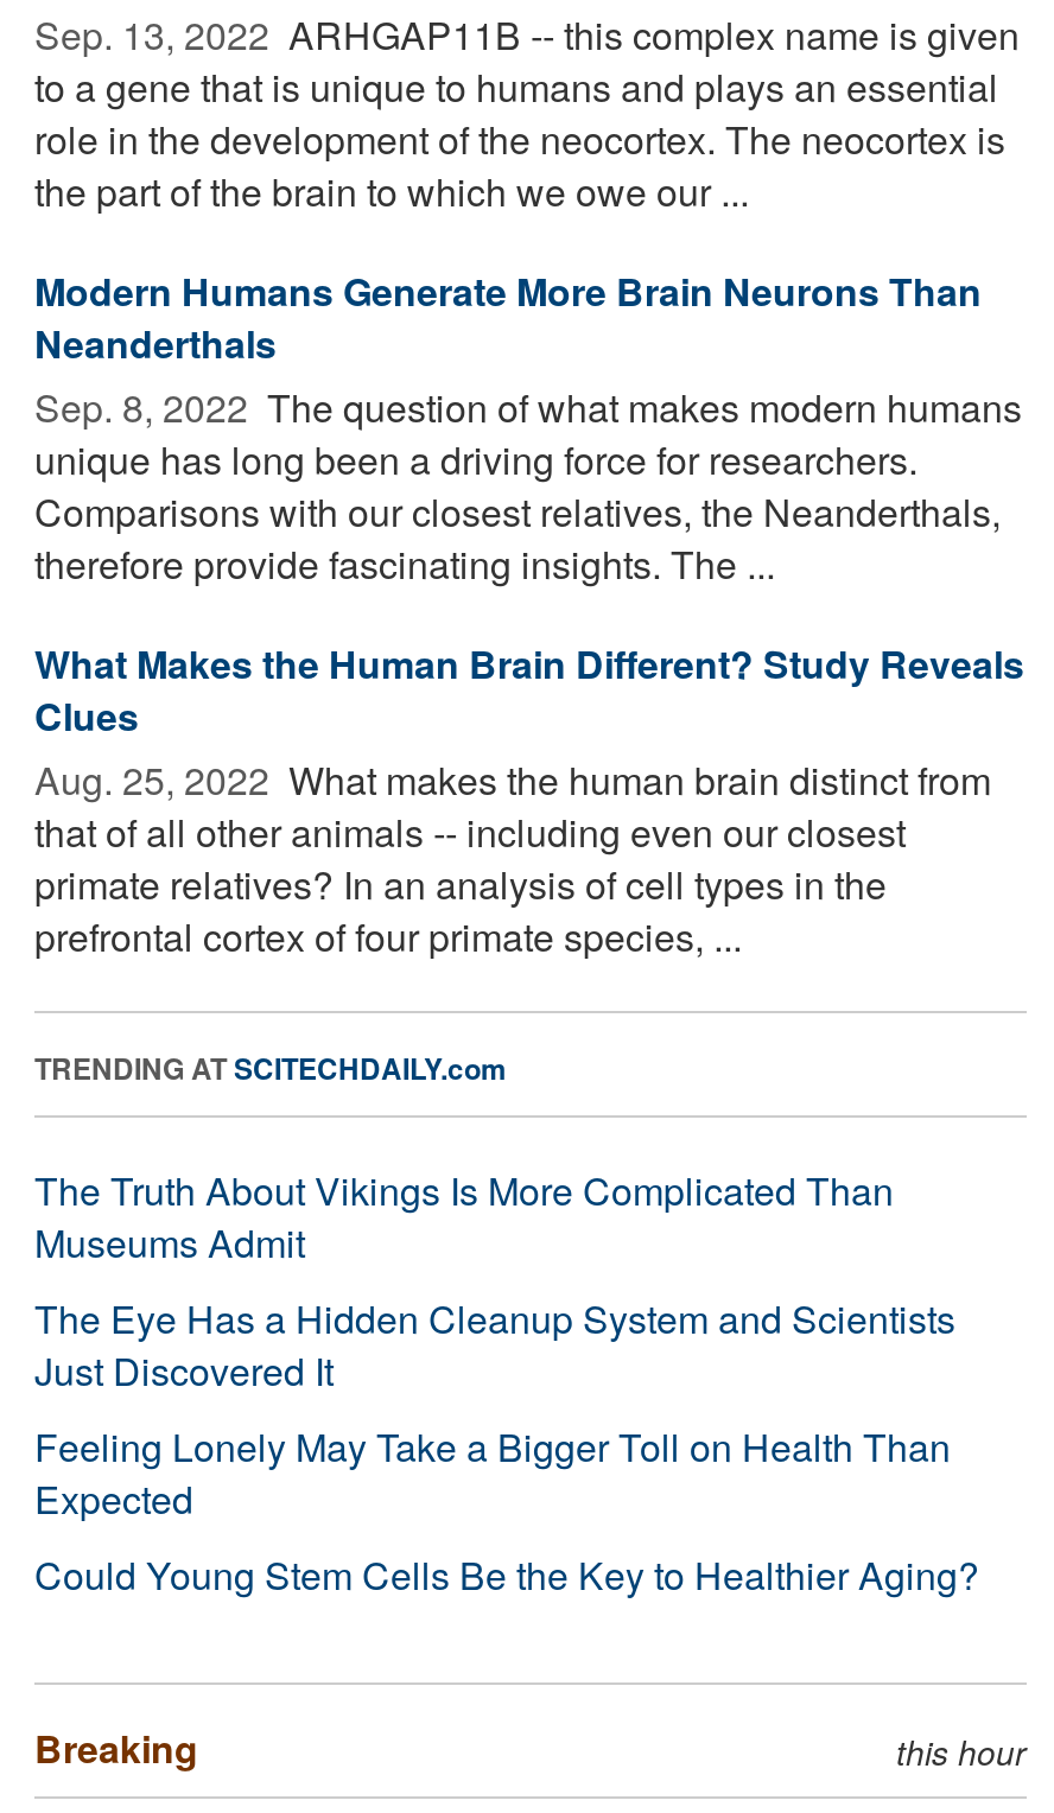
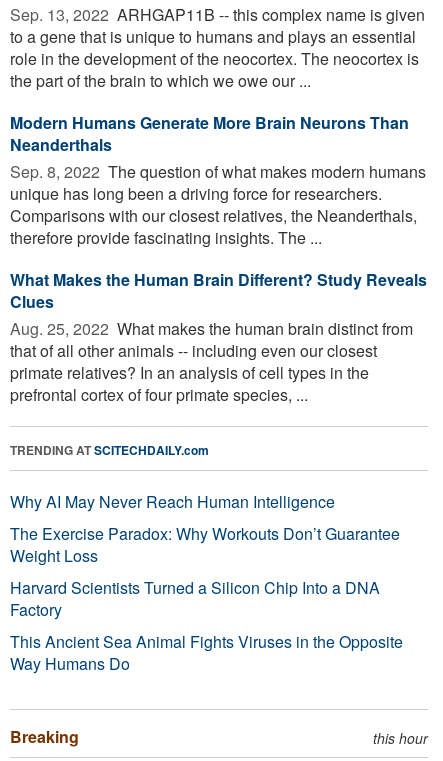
[34,1162,979,1601] The Truth About Vikings Is More Complicated Than | Museums Admit | The Eye Has a Hidden Cleanup System and Scientists | Just Discovered It | Feeling Lonely May Take a Bigger Toll on Health Than | Expected | Could Young Stem Cells Be the Key to Healthier Aging? -> [10,490,403,675] Why AI May Never Reach Human Intelligence | The Exercise Paradox: Why Workouts Don’t Guarantee | Weight Loss | Harvard Scientists Turned a Silicon Chip Into a DNA | Factory | This Ancient Sea Animal Fights Viruses in the Opposite | Way Humans Do

